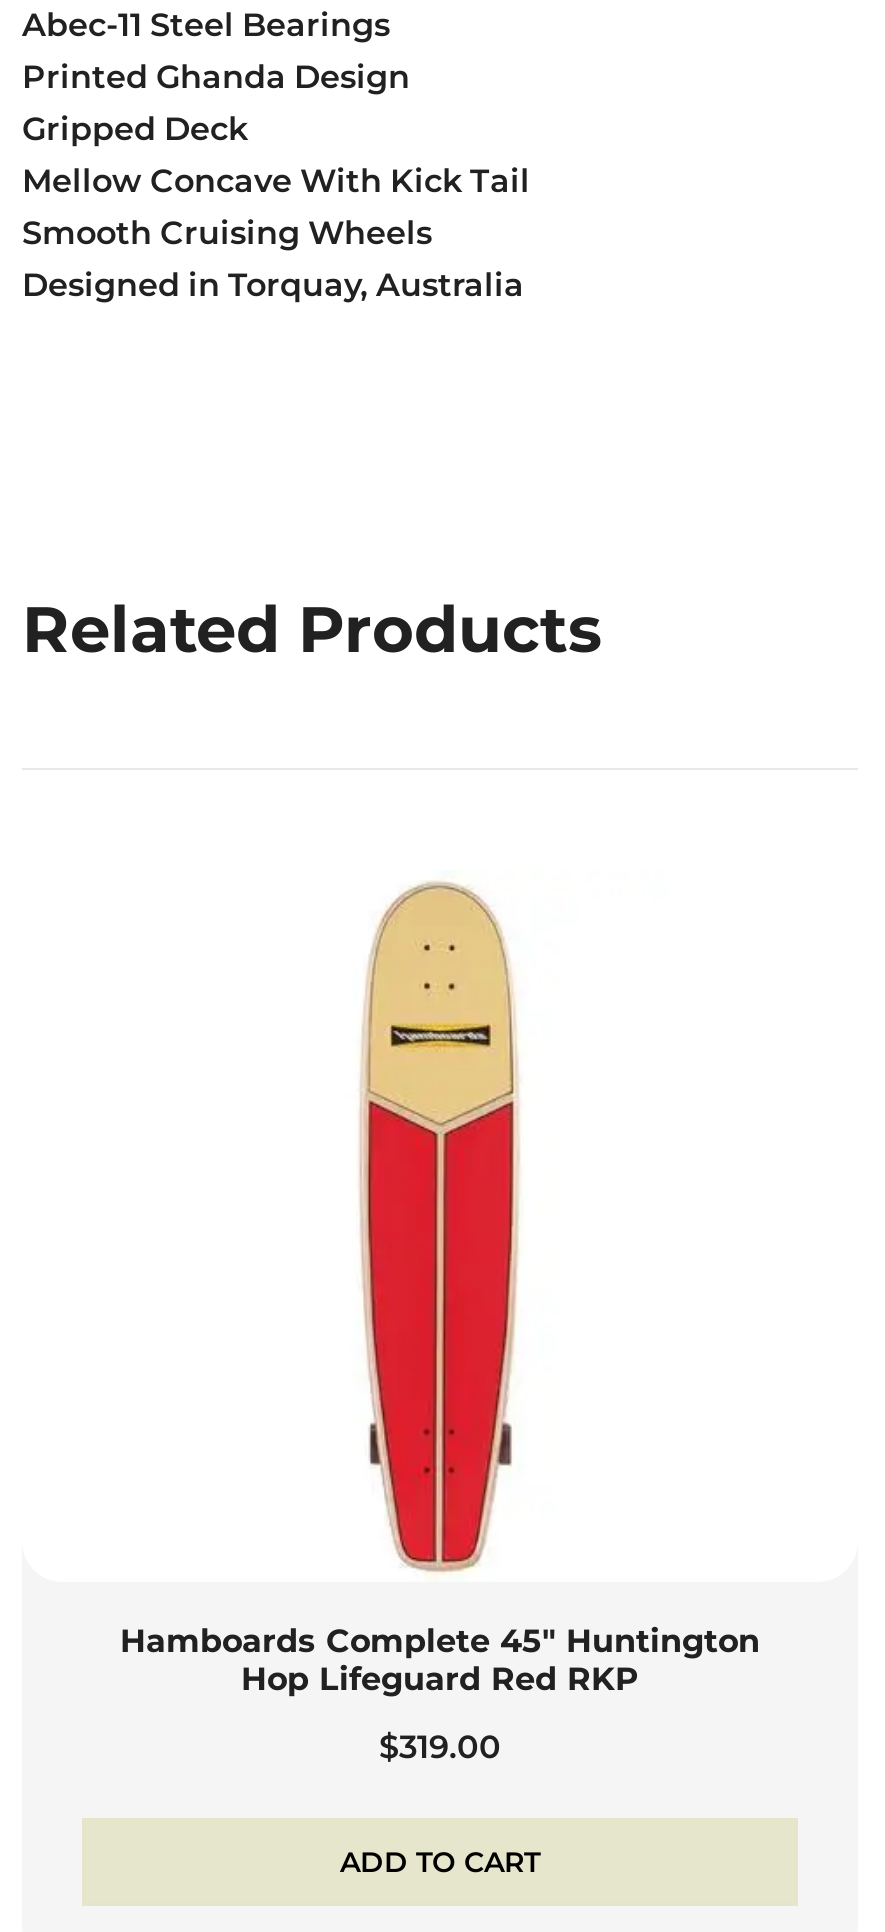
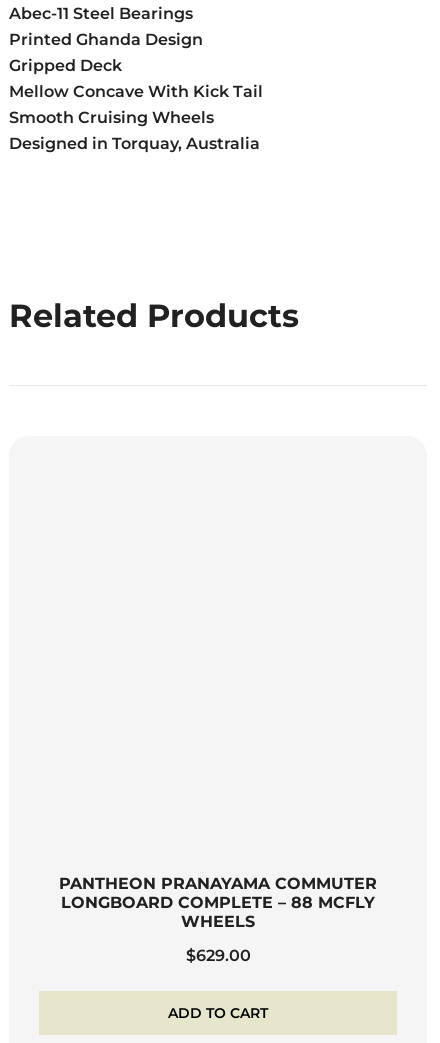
[360,882,520,1568] [image] -> none
[120,1622,760,1698] Hamboards Complete 45″ Huntington | Hop Lifeguard Red RKP -> [59,873,377,930] PANTHEON PRANAYAMA COMMUTER | LONGBOARD COMPLETE – 88 MCFLY | WHEELS
[379,1728,501,1766] $319.00 -> [185,945,250,964] $629.00

